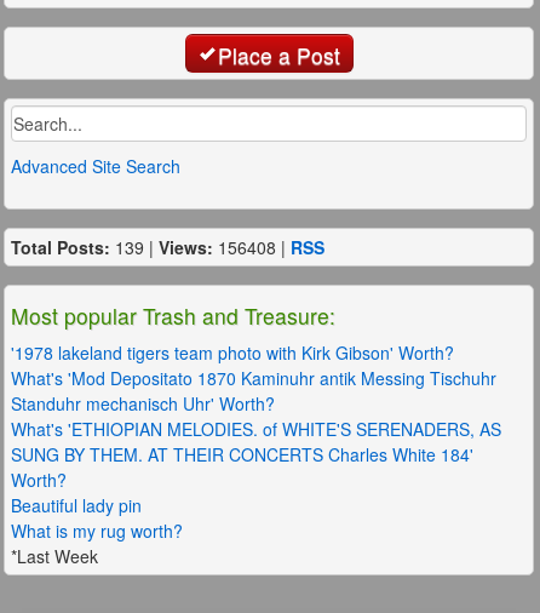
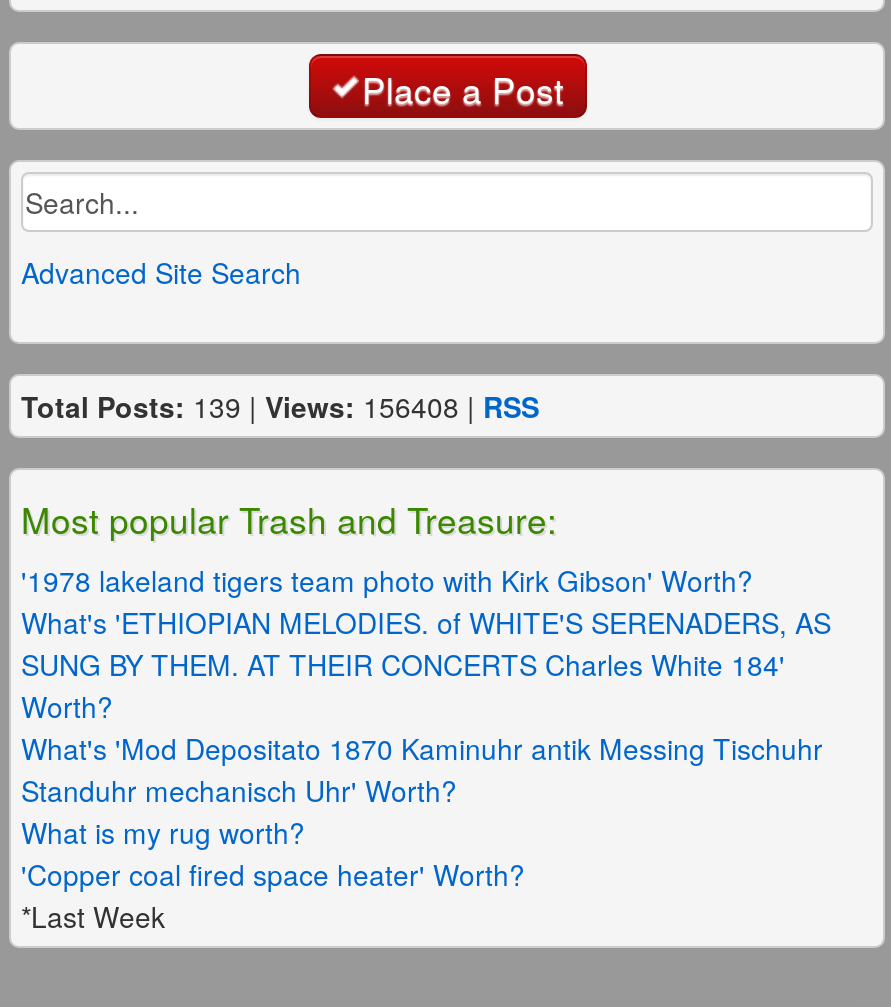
moved [11,366,496,416] -> [21,728,823,810]: What's 'Mod Depositato 1870 Kaminuhr antik Messing Tischuhr | Standuhr mechanisch Uhr' Worth?
moved [11,417,501,492] -> [21,602,831,726]: What's 'ETHIOPIAN MELODIES. of WHITE'S SERENADERS, AS | SUNG BY THEM. AT THEIR CONCERTS Charles White 184' | Worth?
[11,493,142,518] Beautiful lady pin -> none
moved [11,519,183,543] -> [21,812,305,852]: What is my rug worth?
none -> [21,854,525,894] 'Copper coal fired space heater' Worth?

